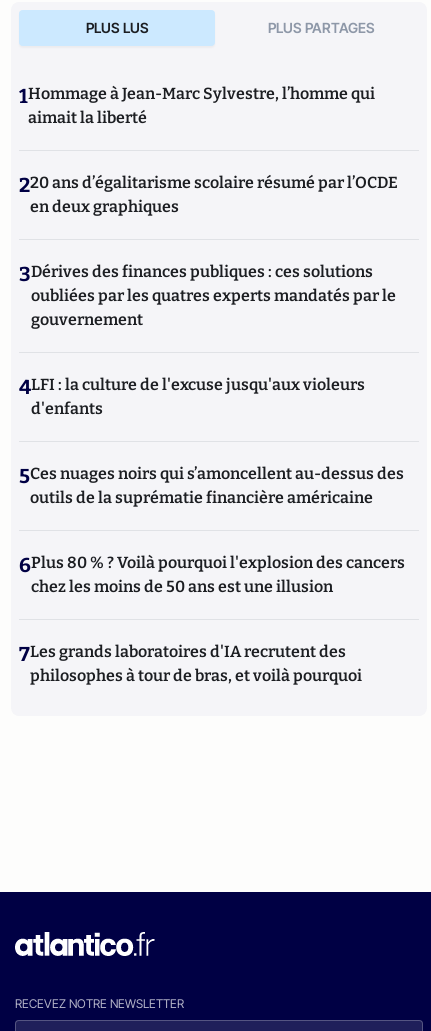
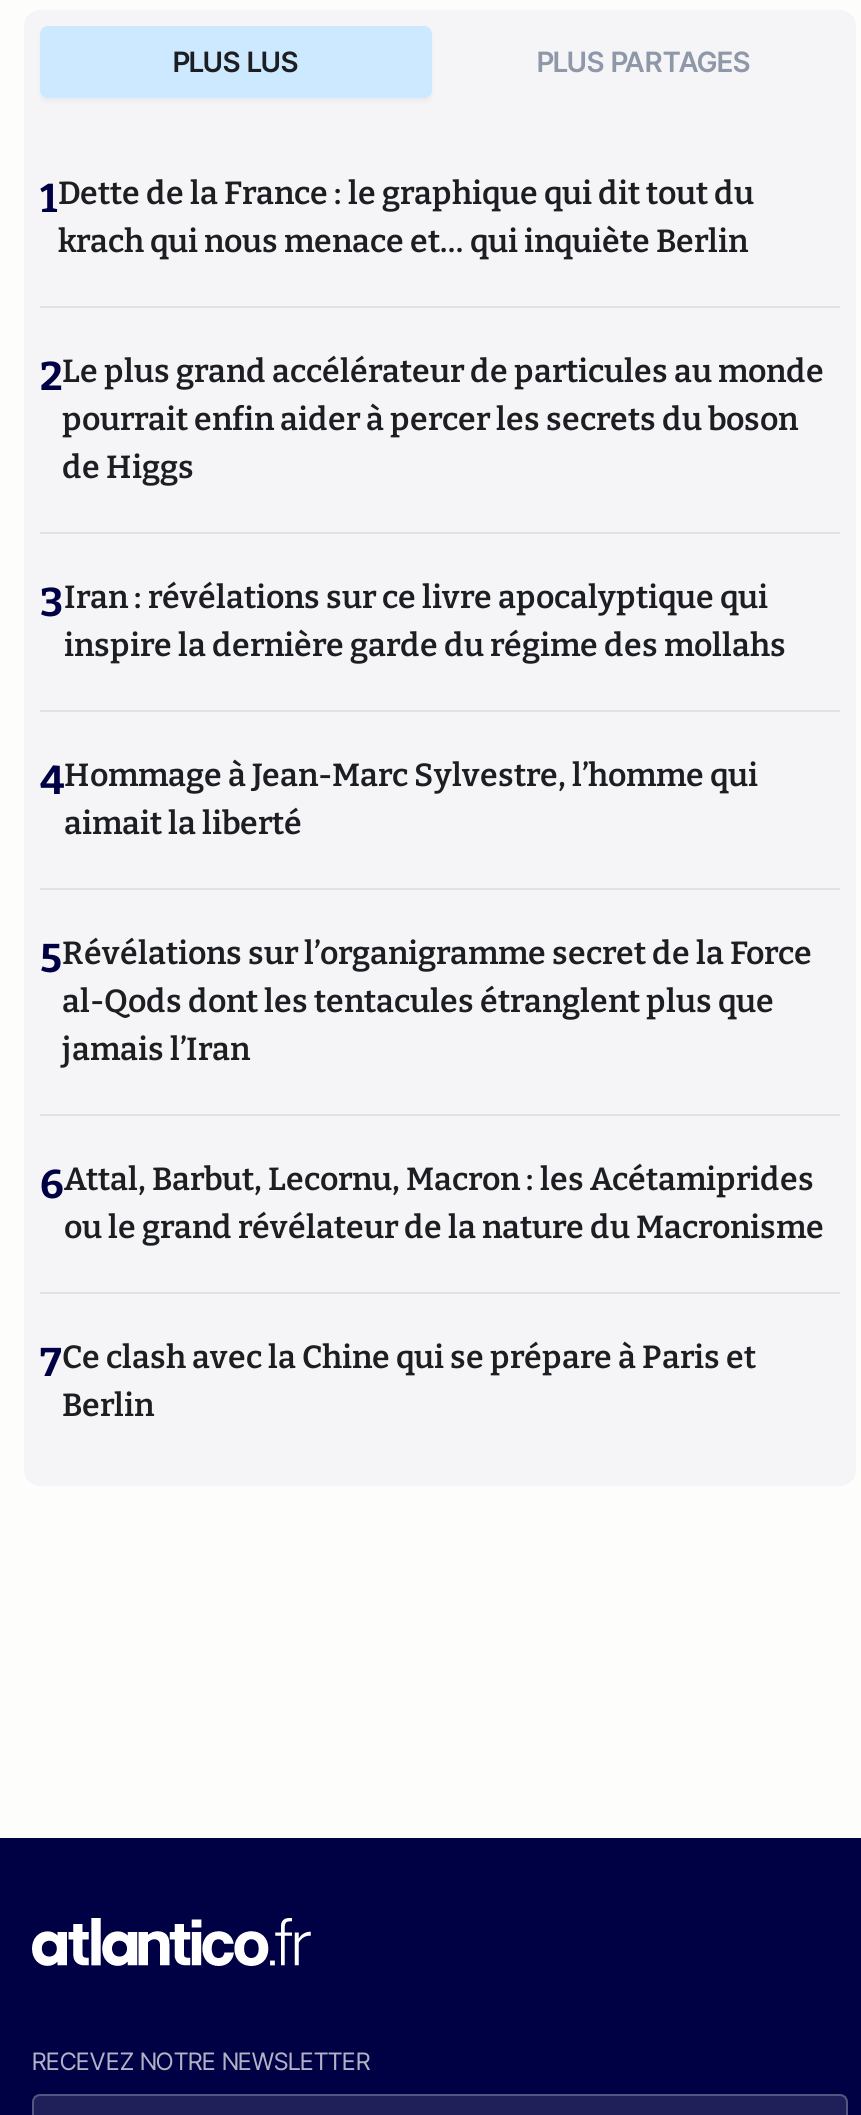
[19,84,375,108] 1Hommage à Jean-Marc Sylvestre, l’homme qui -> [40,173,824,803] 1Dette de la France : le graphique qui dit tout du | krach qui nous menace et… qui inquiète Berlin | 2Le plus grand accélérateur de particules au monde | pourrait enfin aider à percer les secrets du boson | de Higgs | 3Iran : révélations sur ce livre apocalyptique qui | inspire la dernière garde du régime des mollahs | 4Hommage à Jean-Marc Sylvestre, l’homme qui
moved [28,108,147,127] -> [64,803,302,841]: aimait la liberté
[19,173,405,685] 220 ans d’égalitarisme scolaire résumé par l’OCDE | en deux graphiques | 3Dérives des finances publiques : ces solutions | oubliées par les quatres experts mandatés par le | gouvernement | 4LFI : la culture de l'excuse jusqu'aux violeurs | d'enfants | 5Ces nuages noirs qui s’amoncellent au-dessus des | outils de la suprématie financière américaine | 6Plus 80 % ? Voilà pourquoi l'explosion des cancers | chez les moins de 50 ans est une illusion | 7Les grands laboratoires d'IA recrutent des | philosophes à tour de bras, et voilà pourquoi -> [40,933,824,1423] 5Révélations sur l’organigramme secret de la Force | al-Qods dont les tentacules étranglent plus que | jamais l’Iran | 6Attal, Barbut, Lecornu, Macron : les Acétamiprides | ou le grand révélateur de la nature du Macronisme | 7Ce clash avec la Chine qui se prépare à Paris et | Berlin

